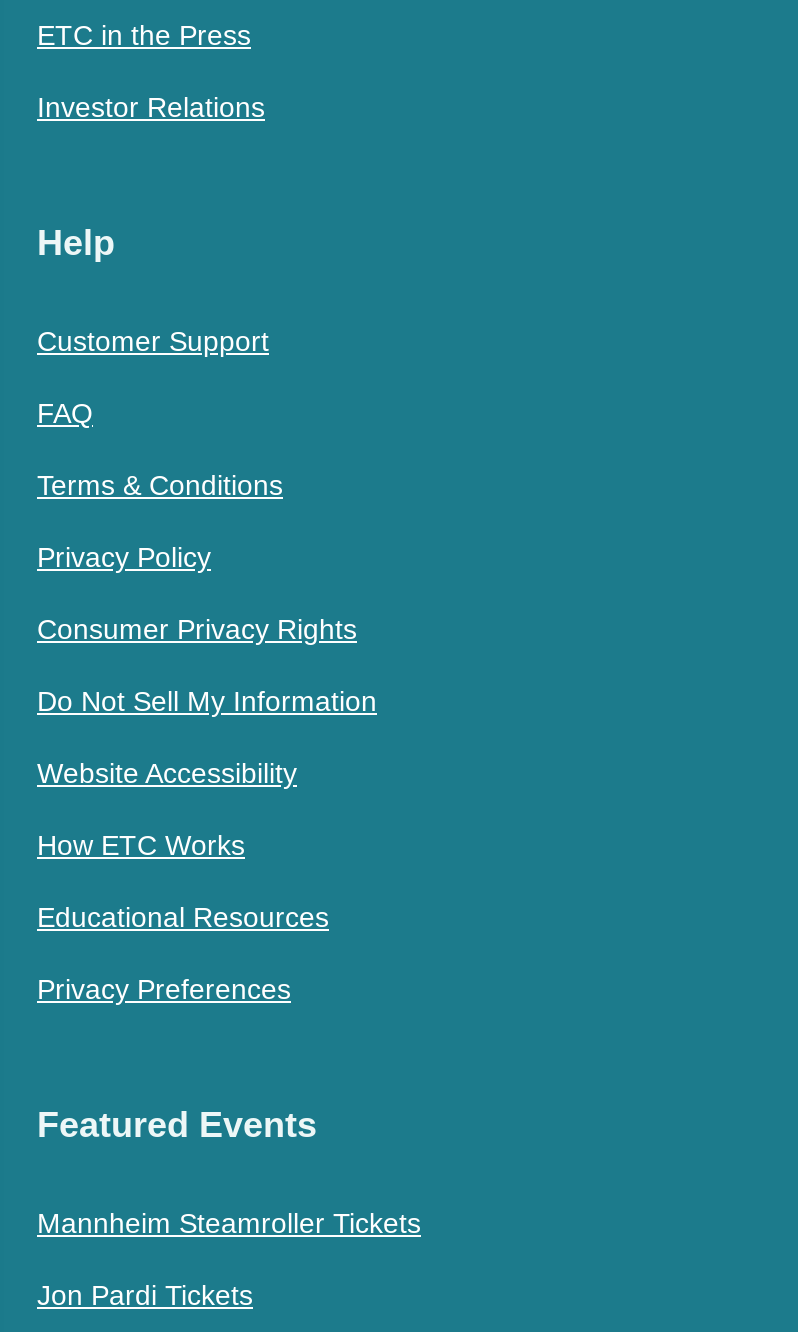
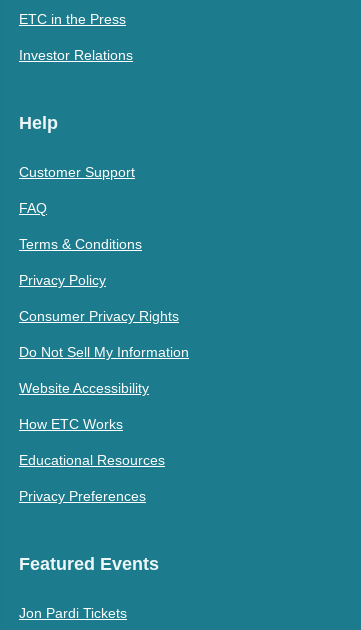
[37,1206,421,1238] Mannheim Steamroller Tickets -> none

